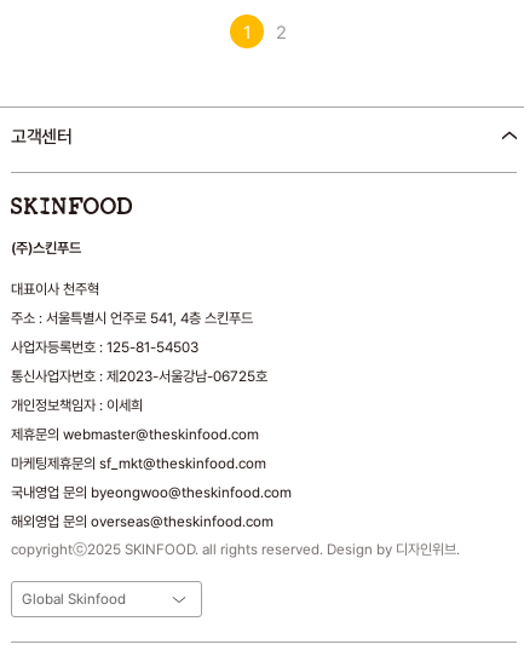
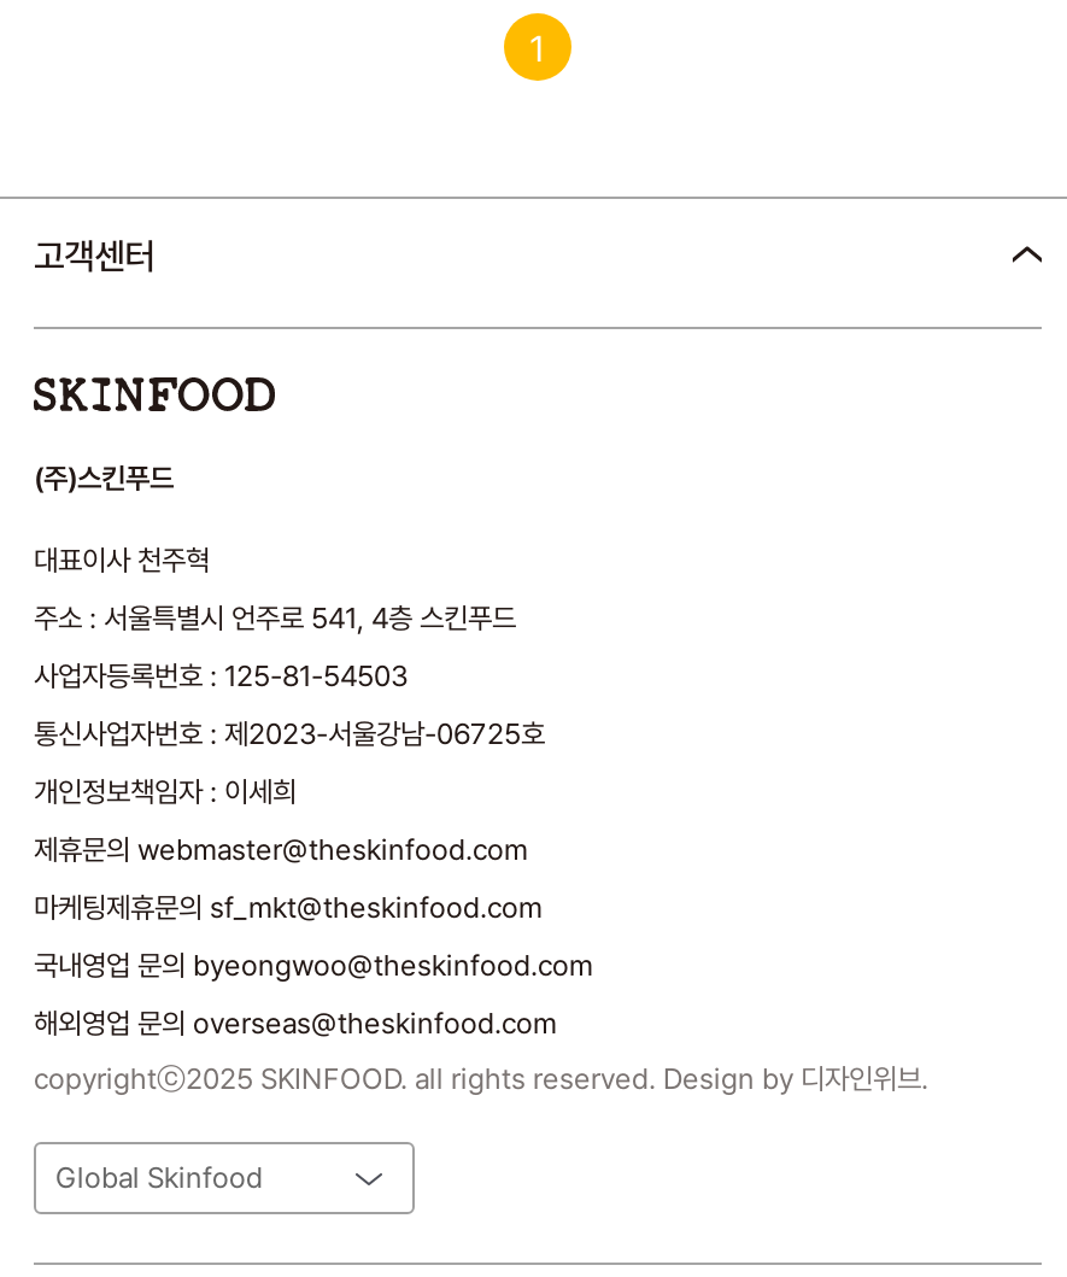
[275,22,286,44] 2 -> none

